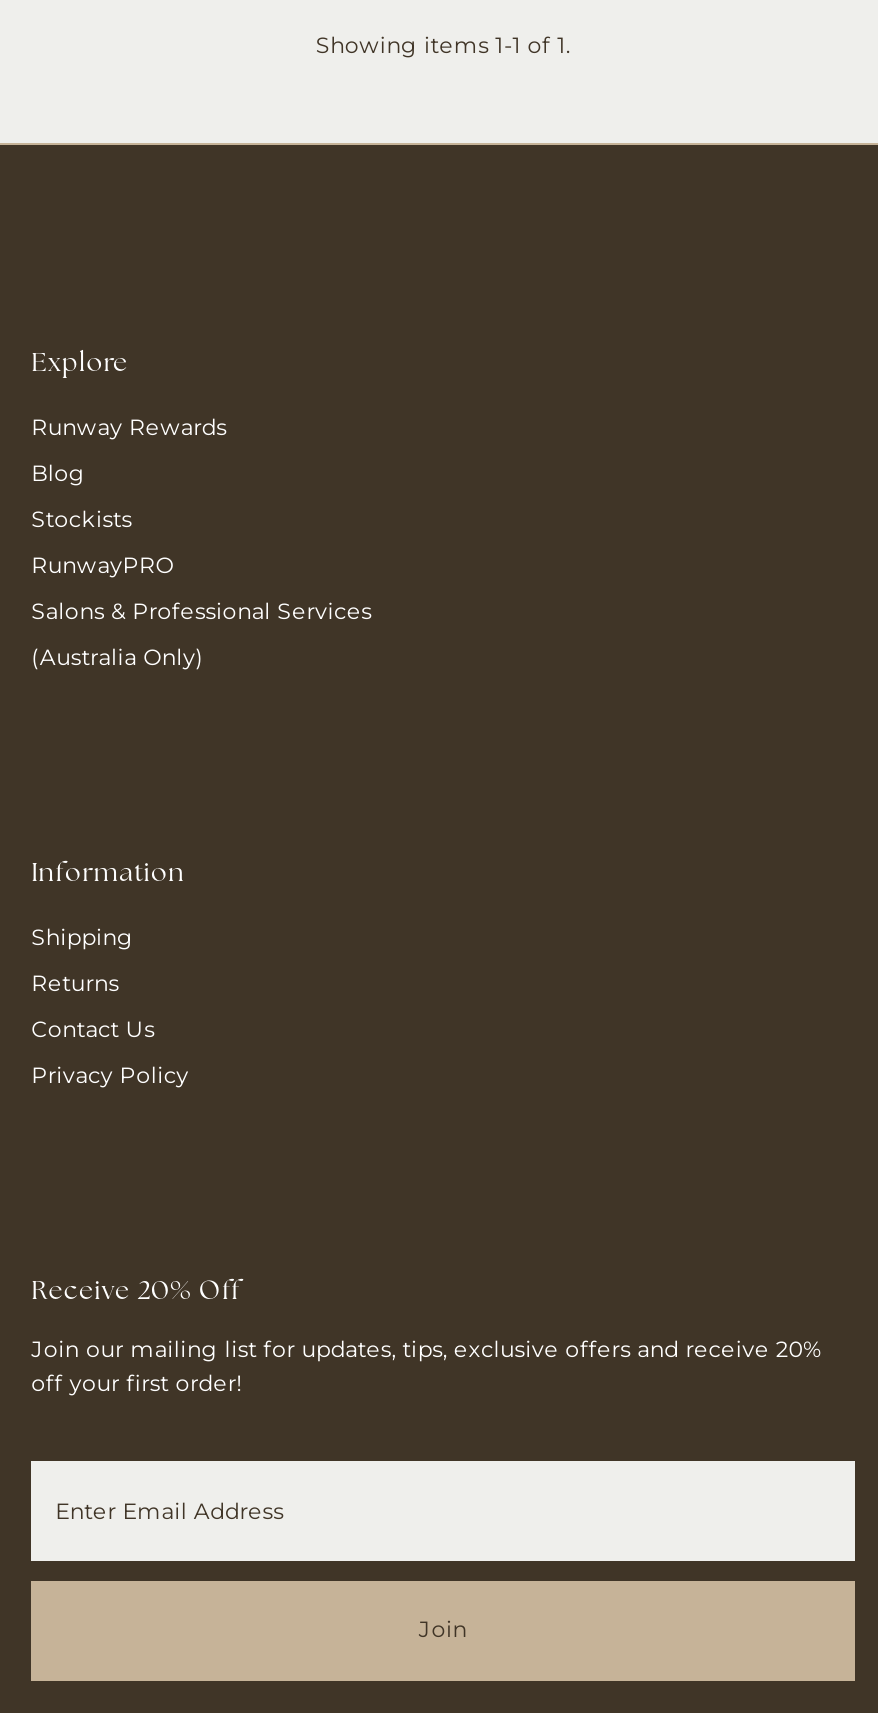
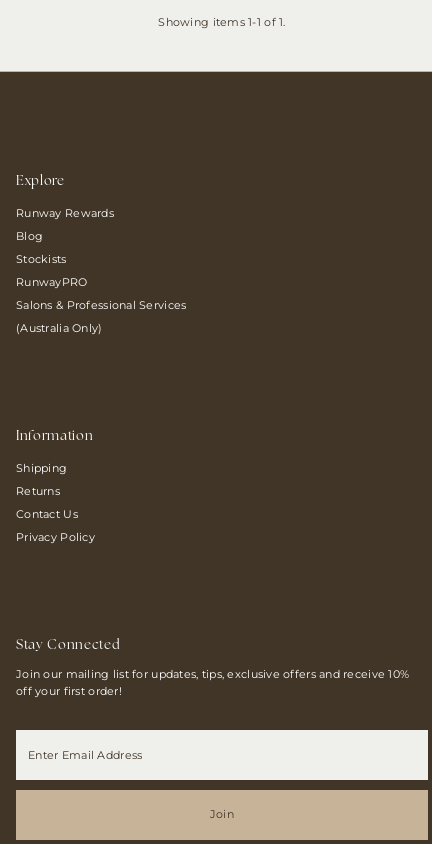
[31,1278,241,1304] Receive 20% Off -> [16,638,120,651] Stay Connected
[31,1334,822,1362] Join our mailing list for updates, tips, exclusive offers and receive 20% -> [16,666,409,680] Join our mailing list for updates, tips, exclusive offers and receive 10%

